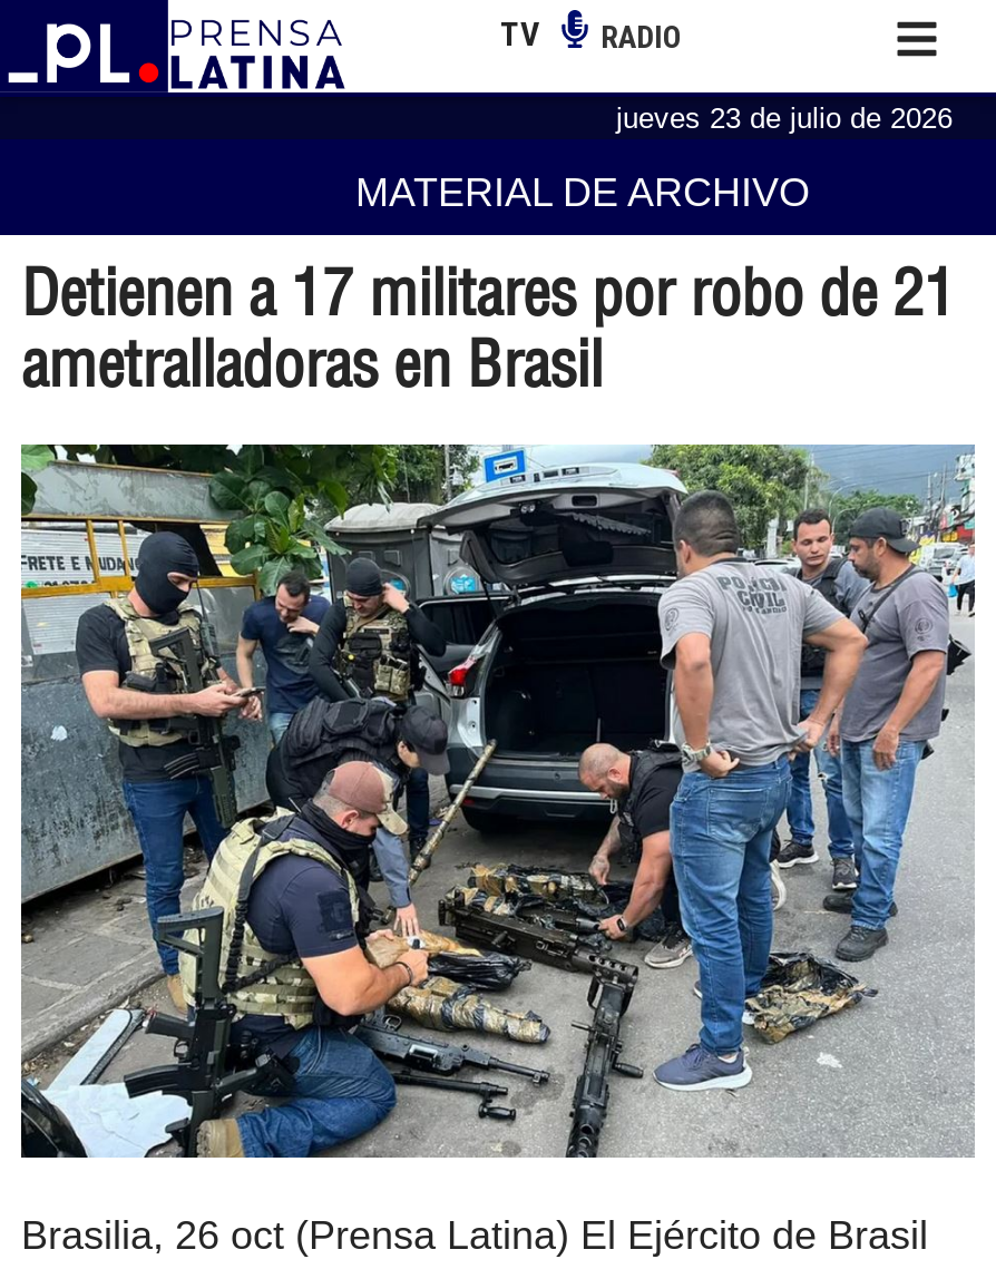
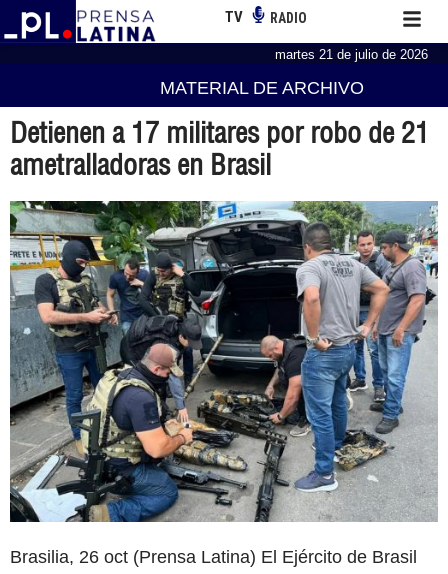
[616,100,953,134] jueves 23 de julio de 2026 -> [275,47,428,62] martes 21 de julio de 2026

